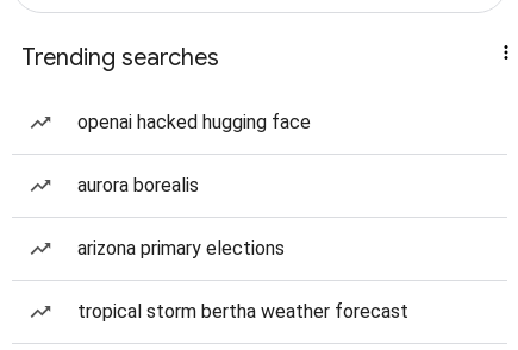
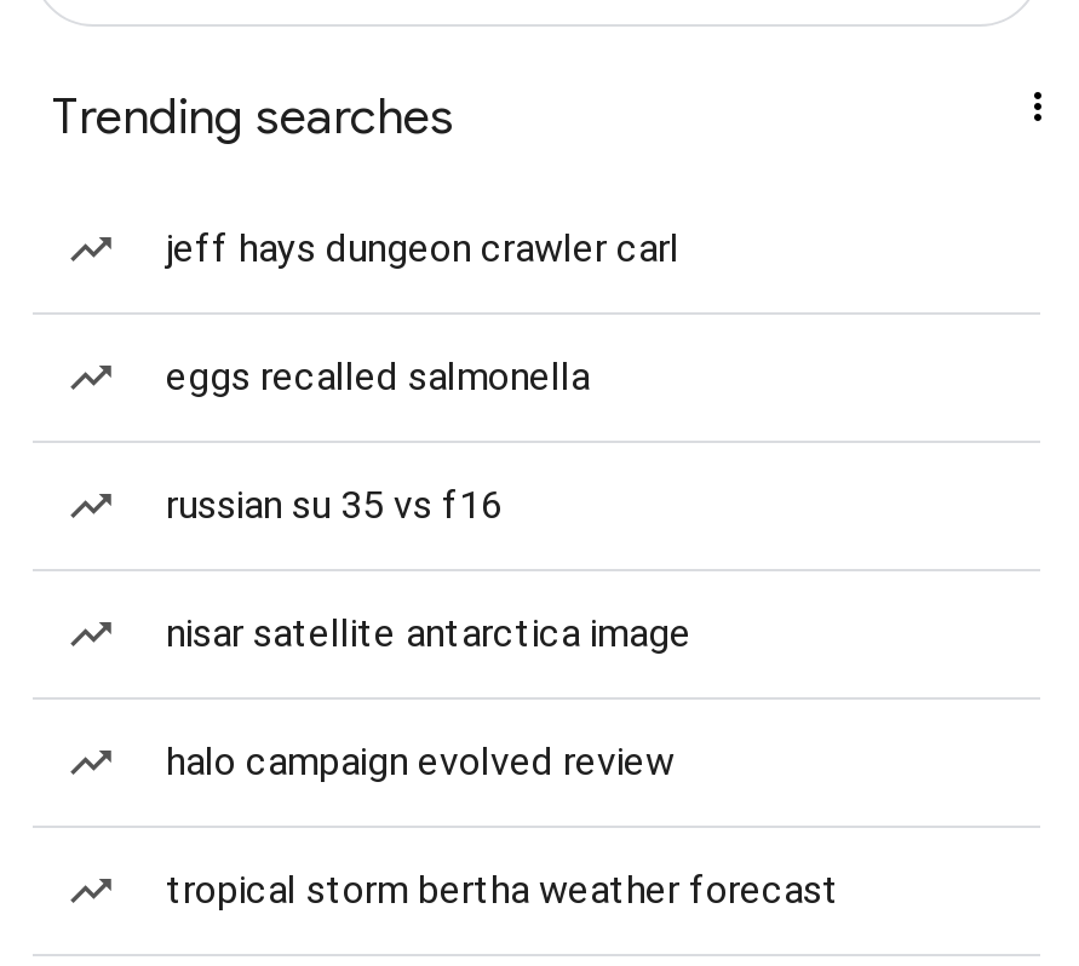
[77,111,311,260] openai hacked hugging face | aurora borealis | arizona primary elections -> [166,225,691,784] jeff hays dungeon crawler carl | eggs recalled salmonella | russian su 35 vs f16 | nisar satellite antarctica image | halo campaign evolved review

